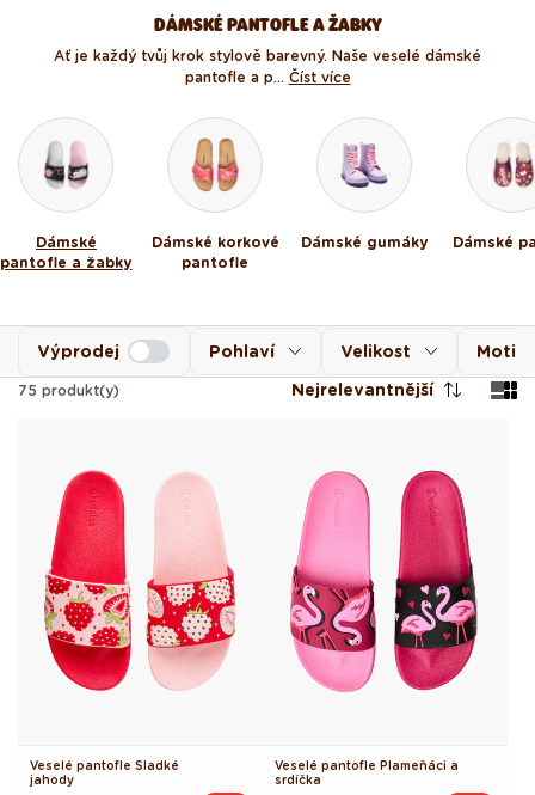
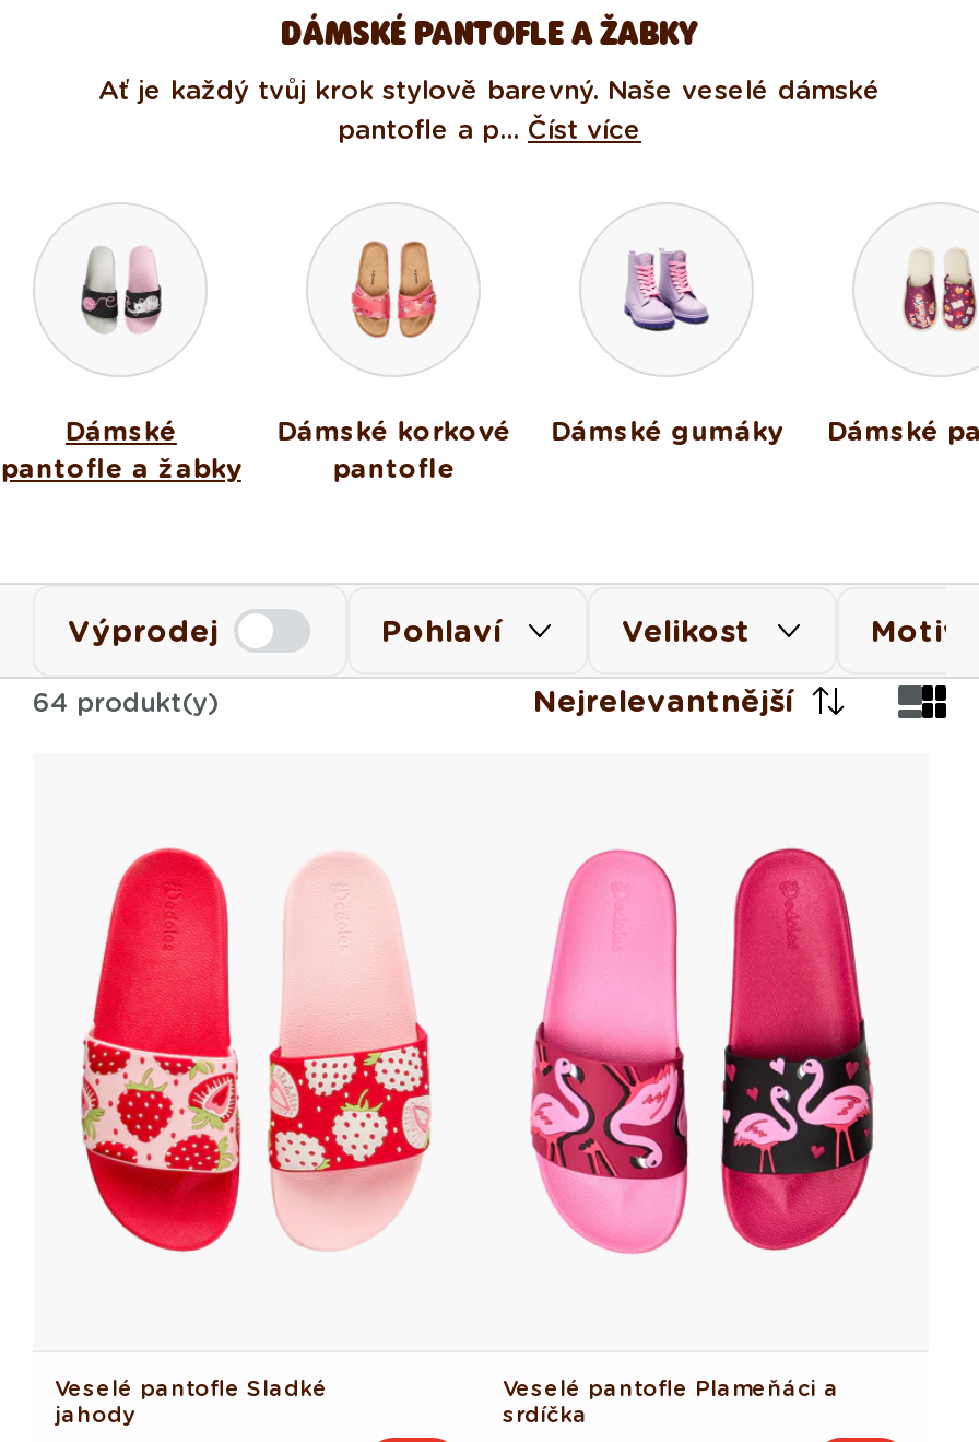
[18,381,119,399] 75 produkt(y) -> [33,684,219,717] 64 produkt(y)

